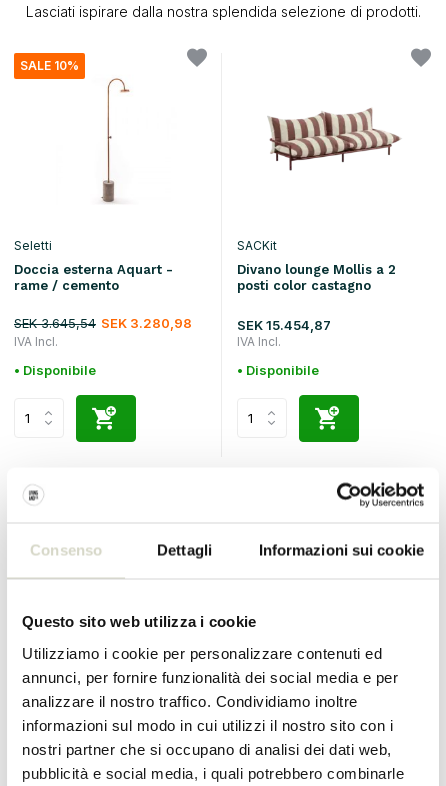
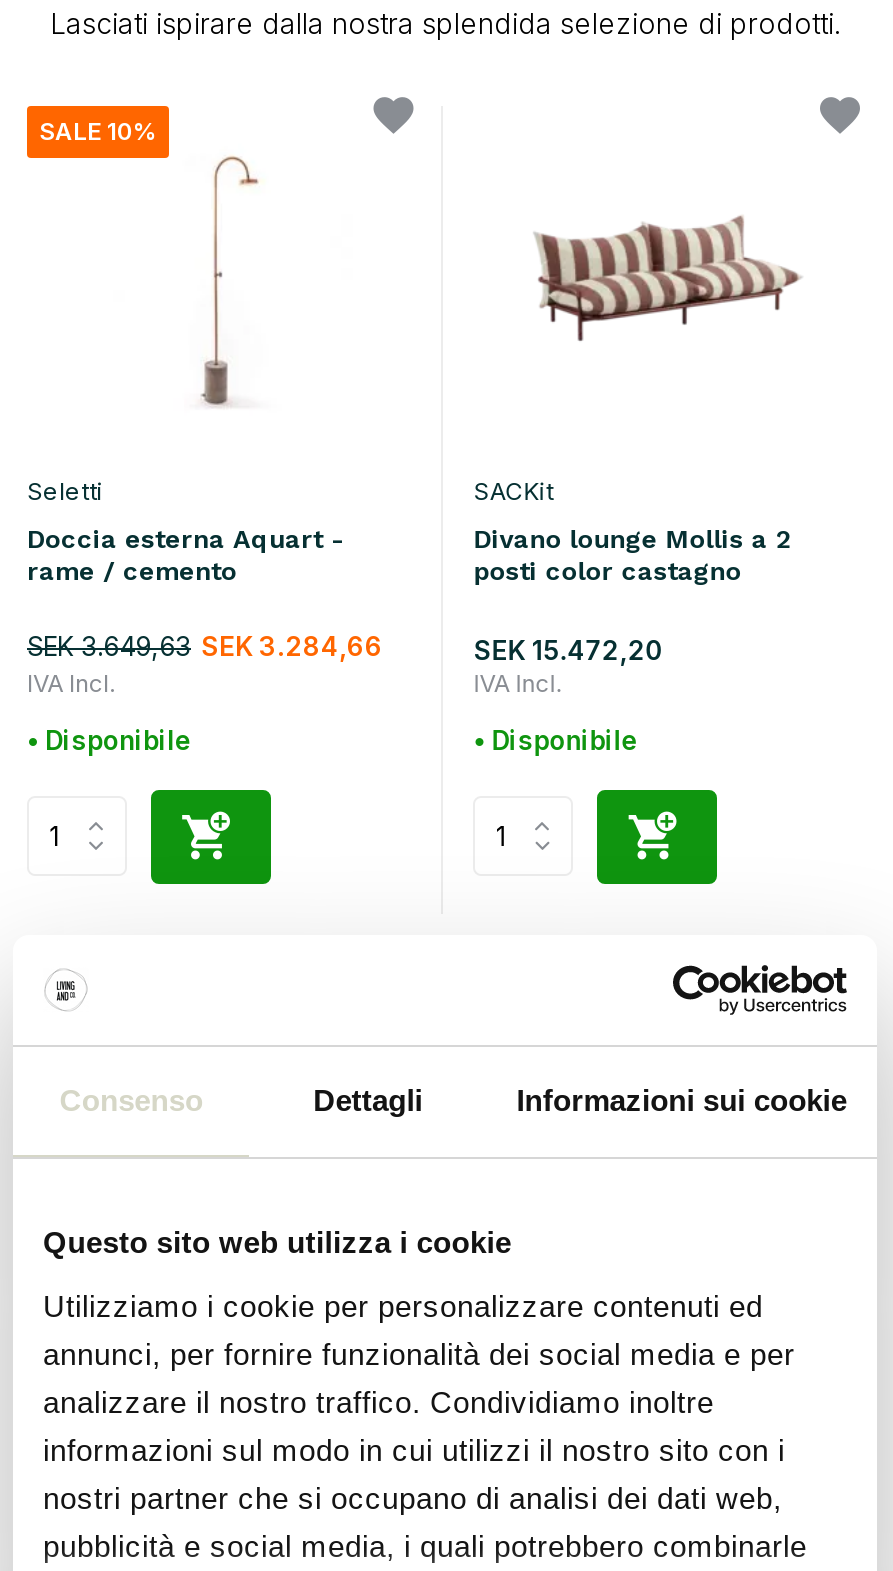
[14,315,192,331] SEK 3.645,54 SEK 3.280,98 -> [27,630,383,663] SEK 3.649,63 SEK 3.284,66
[237,317,331,333] SEK 15.454,87 -> [473,634,663,666] SEK 15.472,20

